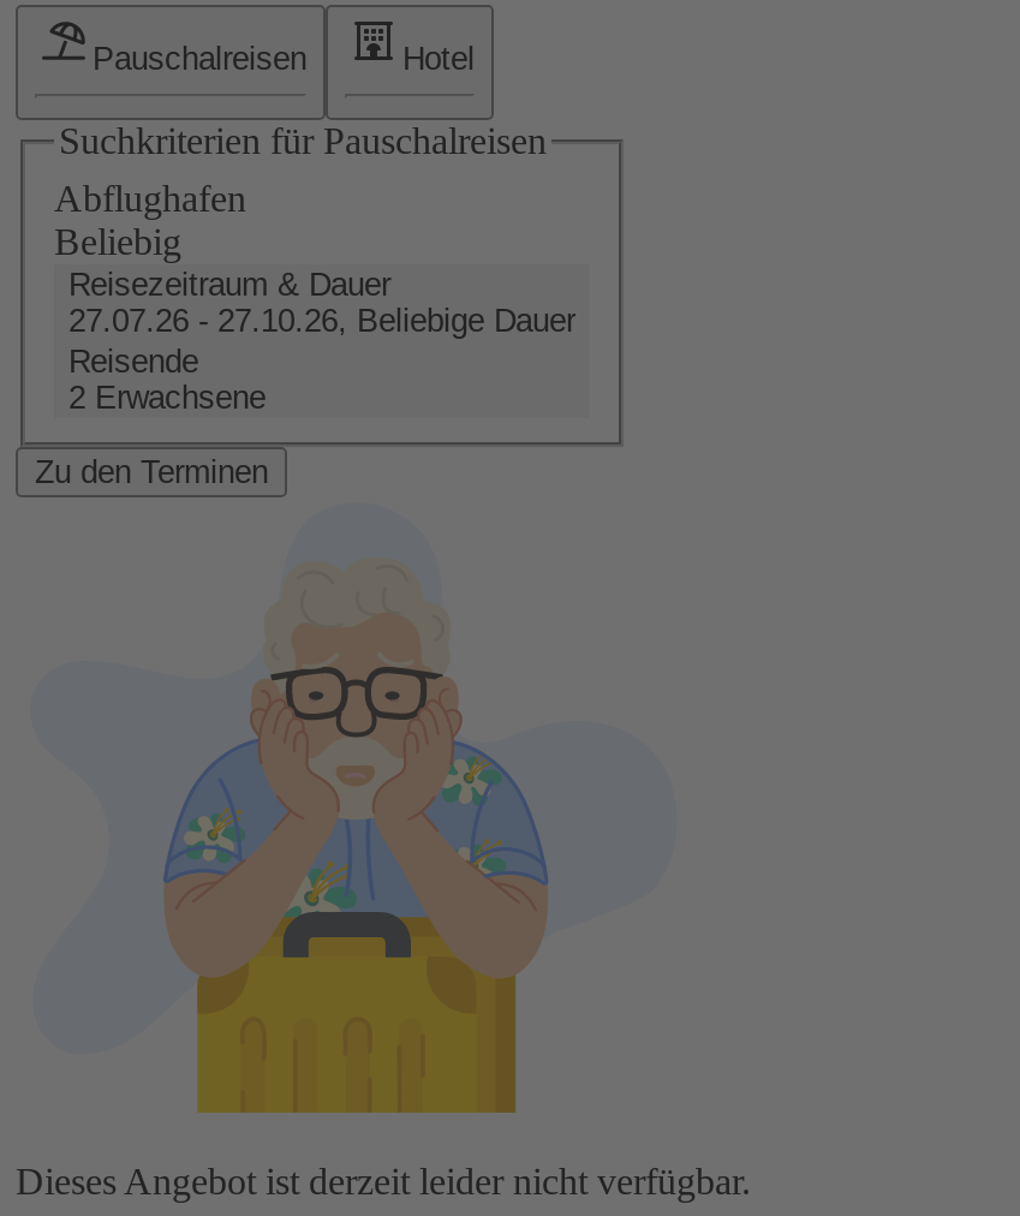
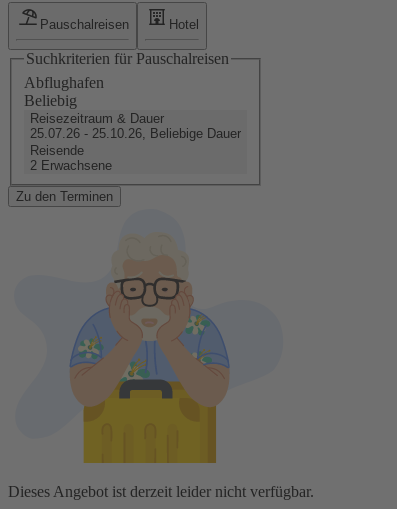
[68,302,575,338] 27.07.26 - 27.10.26, Beliebige Dauer -> [30,126,241,141] 25.07.26 - 25.10.26, Beliebige Dauer

